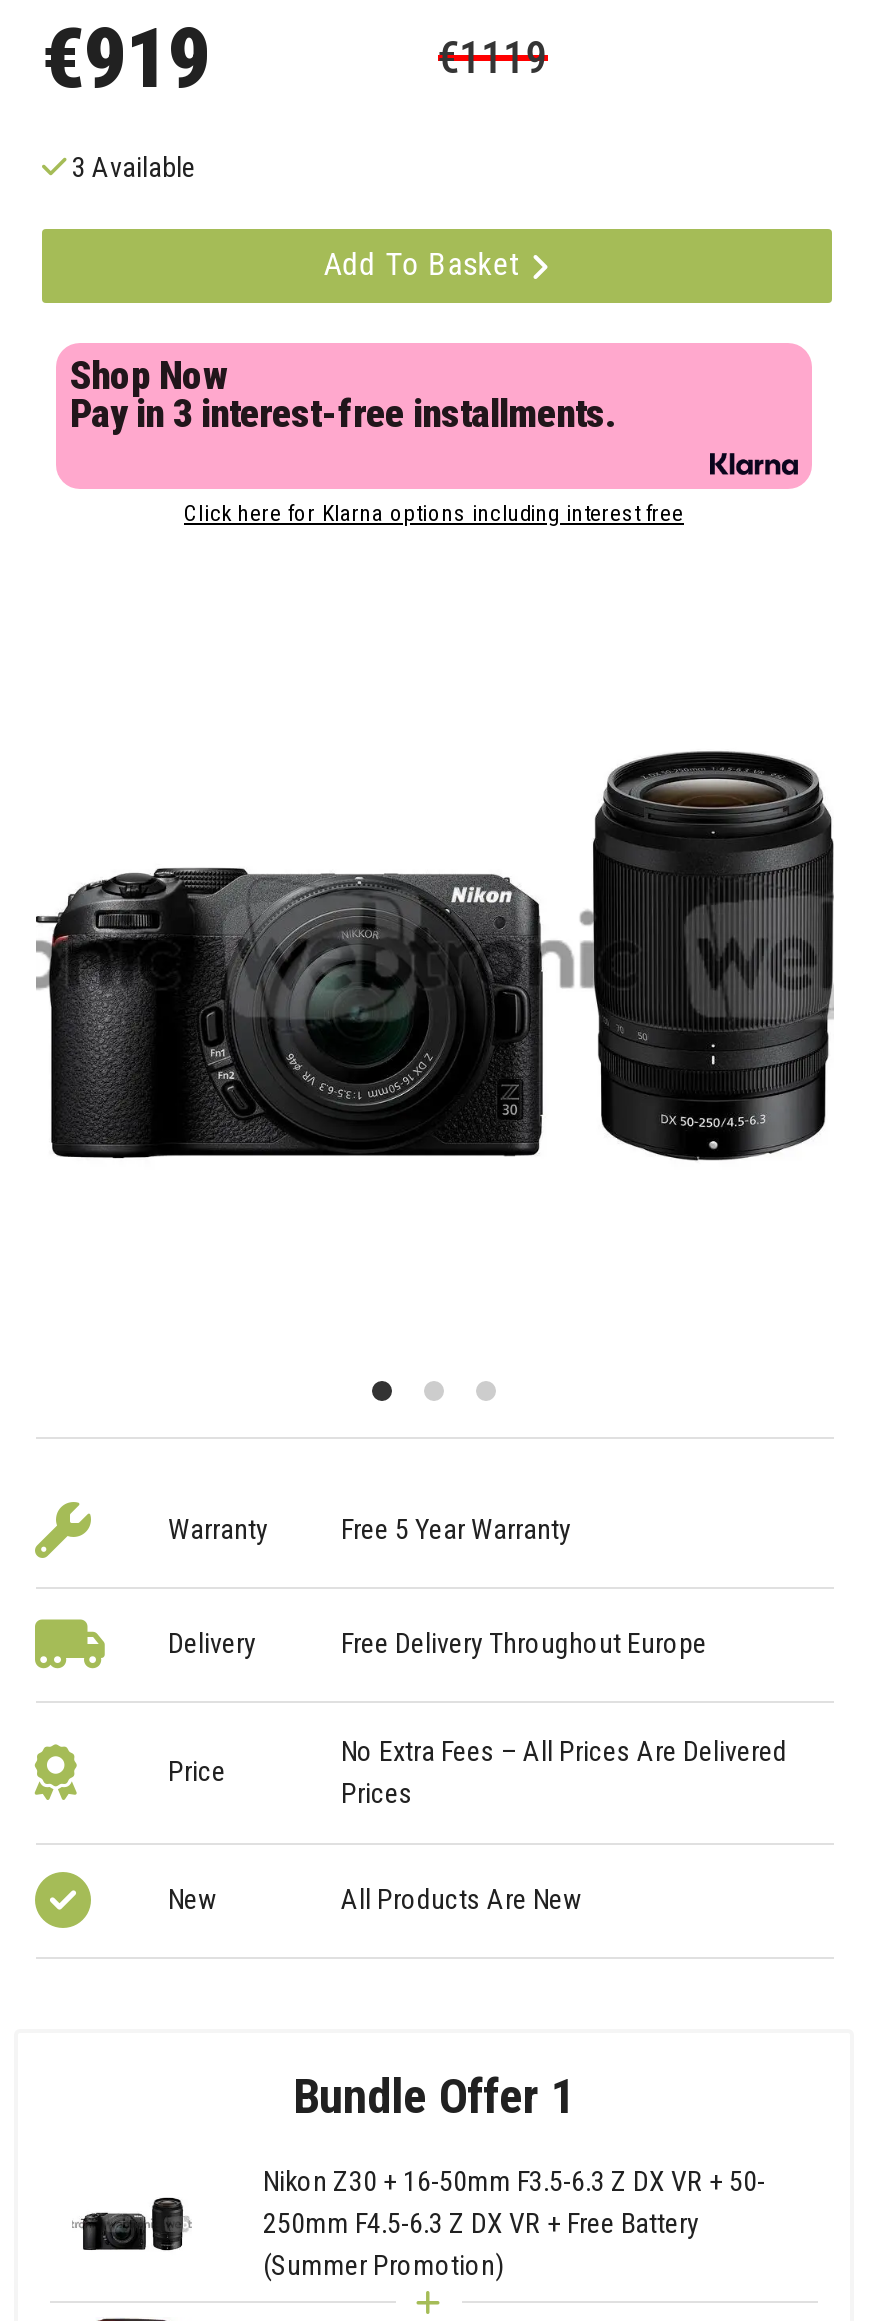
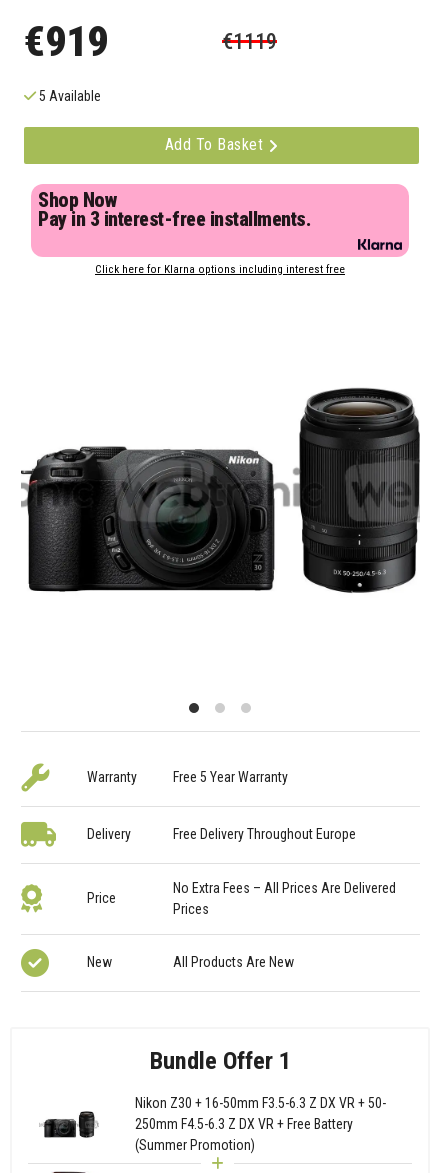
[66,152,196,184] 3 Available -> [36,88,101,104] 5 Available

